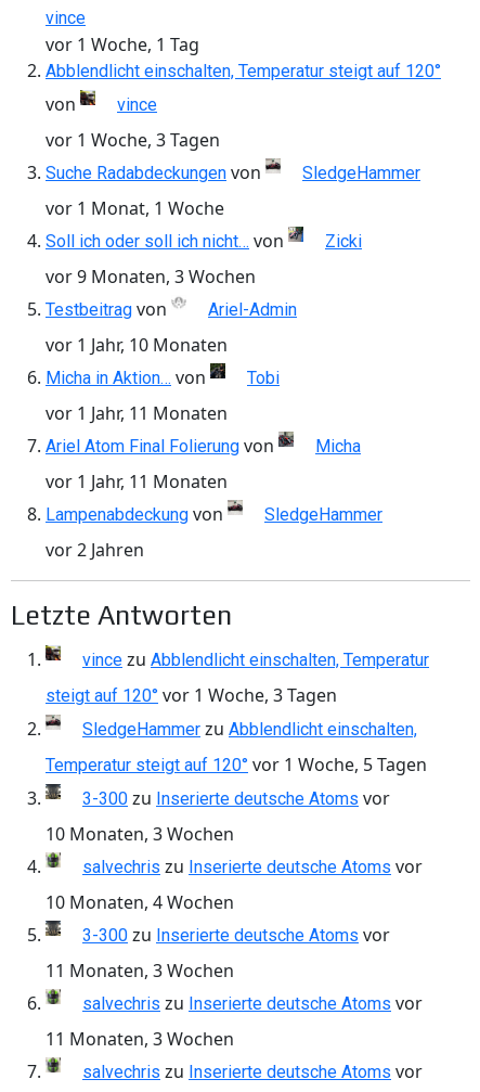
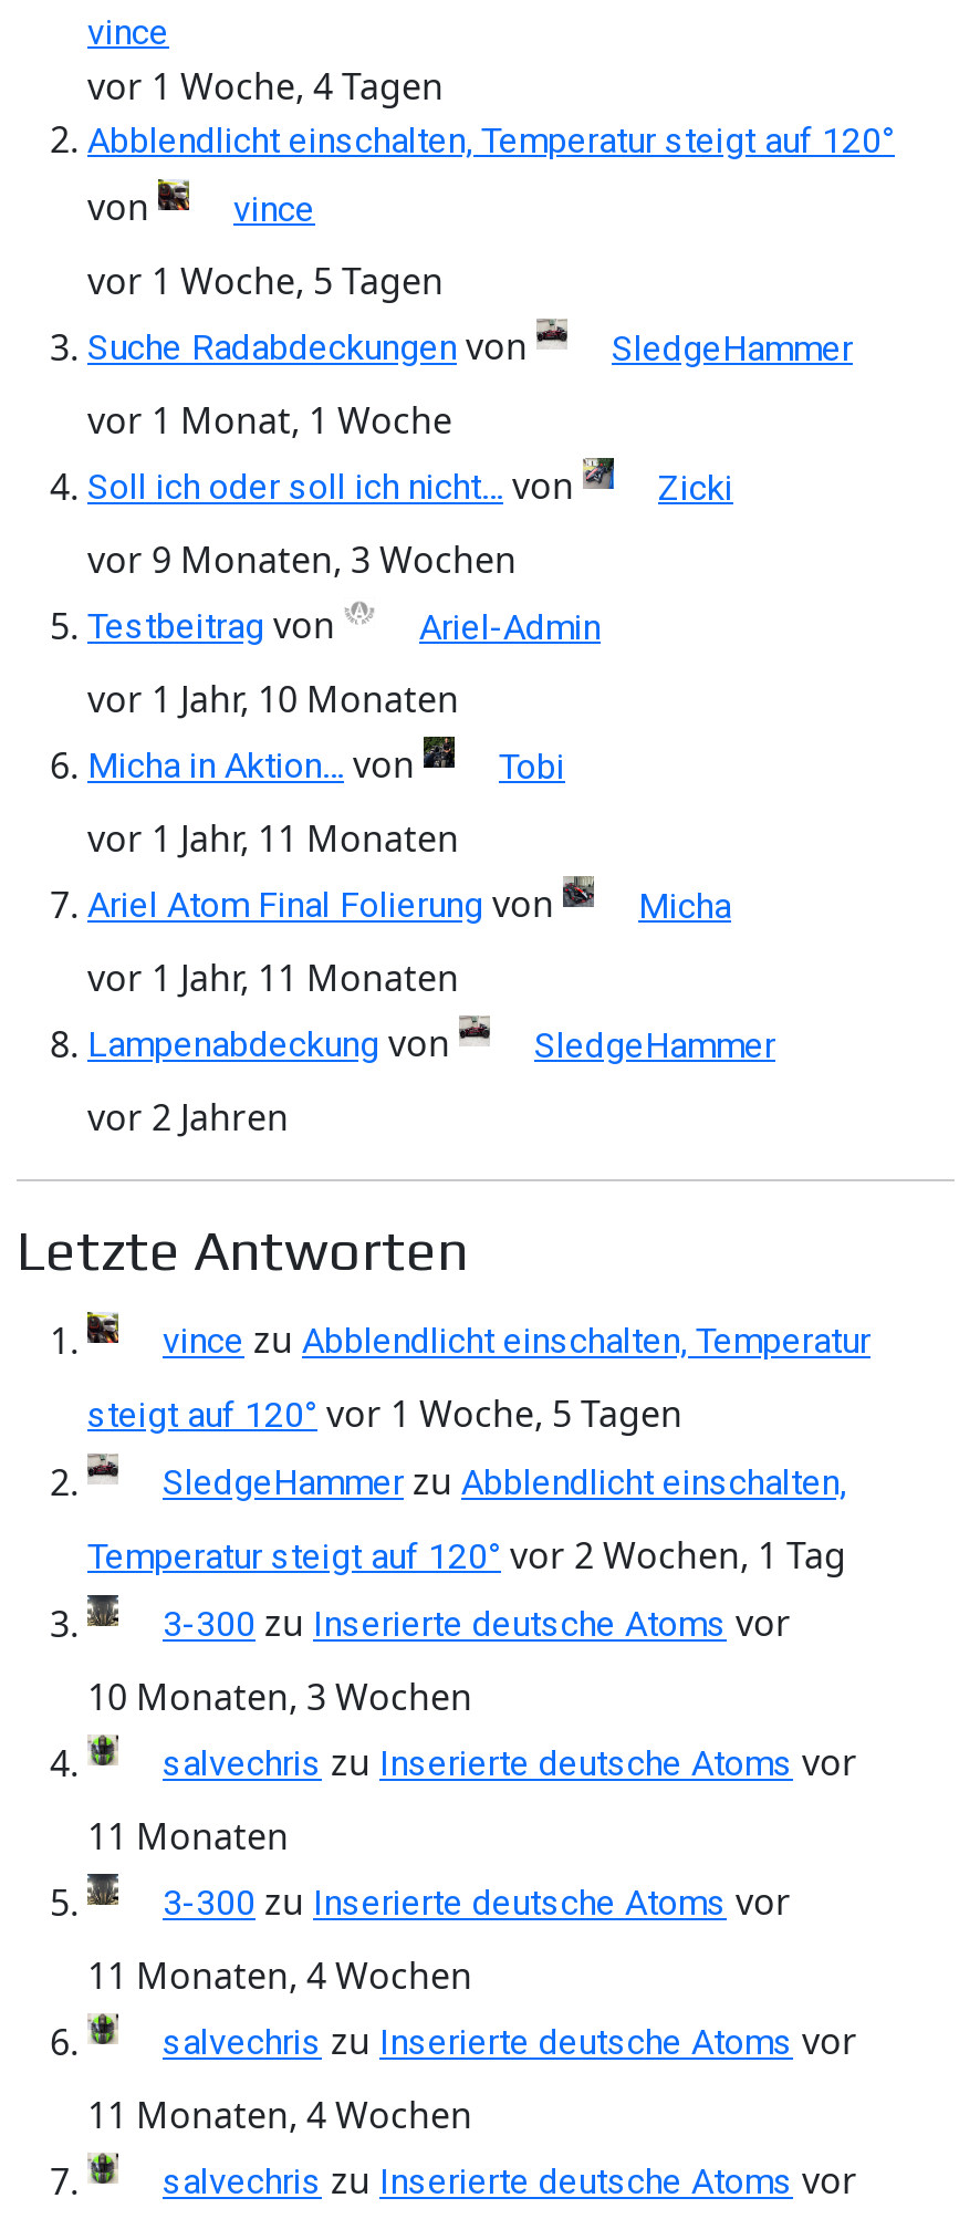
[46,33,199,56] vor 1 Woche, 1 Tag -> [87,62,444,111] vor 1 Woche, 4 Tagen
[46,128,220,152] vor 1 Woche, 3 Tagen -> [87,257,444,306] vor 1 Woche, 5 Tagen
[46,683,337,707] steigt auf 120° vor 1 Woche, 3 Tagen -> [87,1390,682,1438] steigt auf 120° vor 1 Woche, 5 Tagen
[46,753,427,777] Temperatur steigt auf 120° vor 1 Woche, 5 Tagen -> [87,1531,846,1580] Temperatur steigt auf 120° vor 2 Wochen, 1 Tag
[46,890,234,914] 10 Monaten, 4 Wochen -> [87,1812,289,1861] 11 Monaten
[46,959,234,983] 11 Monaten, 3 Wochen -> [87,1952,472,2000] 11 Monaten, 4 Wochen
[46,1027,234,1051] 11 Monaten, 3 Wochen -> [87,2091,472,2140] 11 Monaten, 4 Wochen

